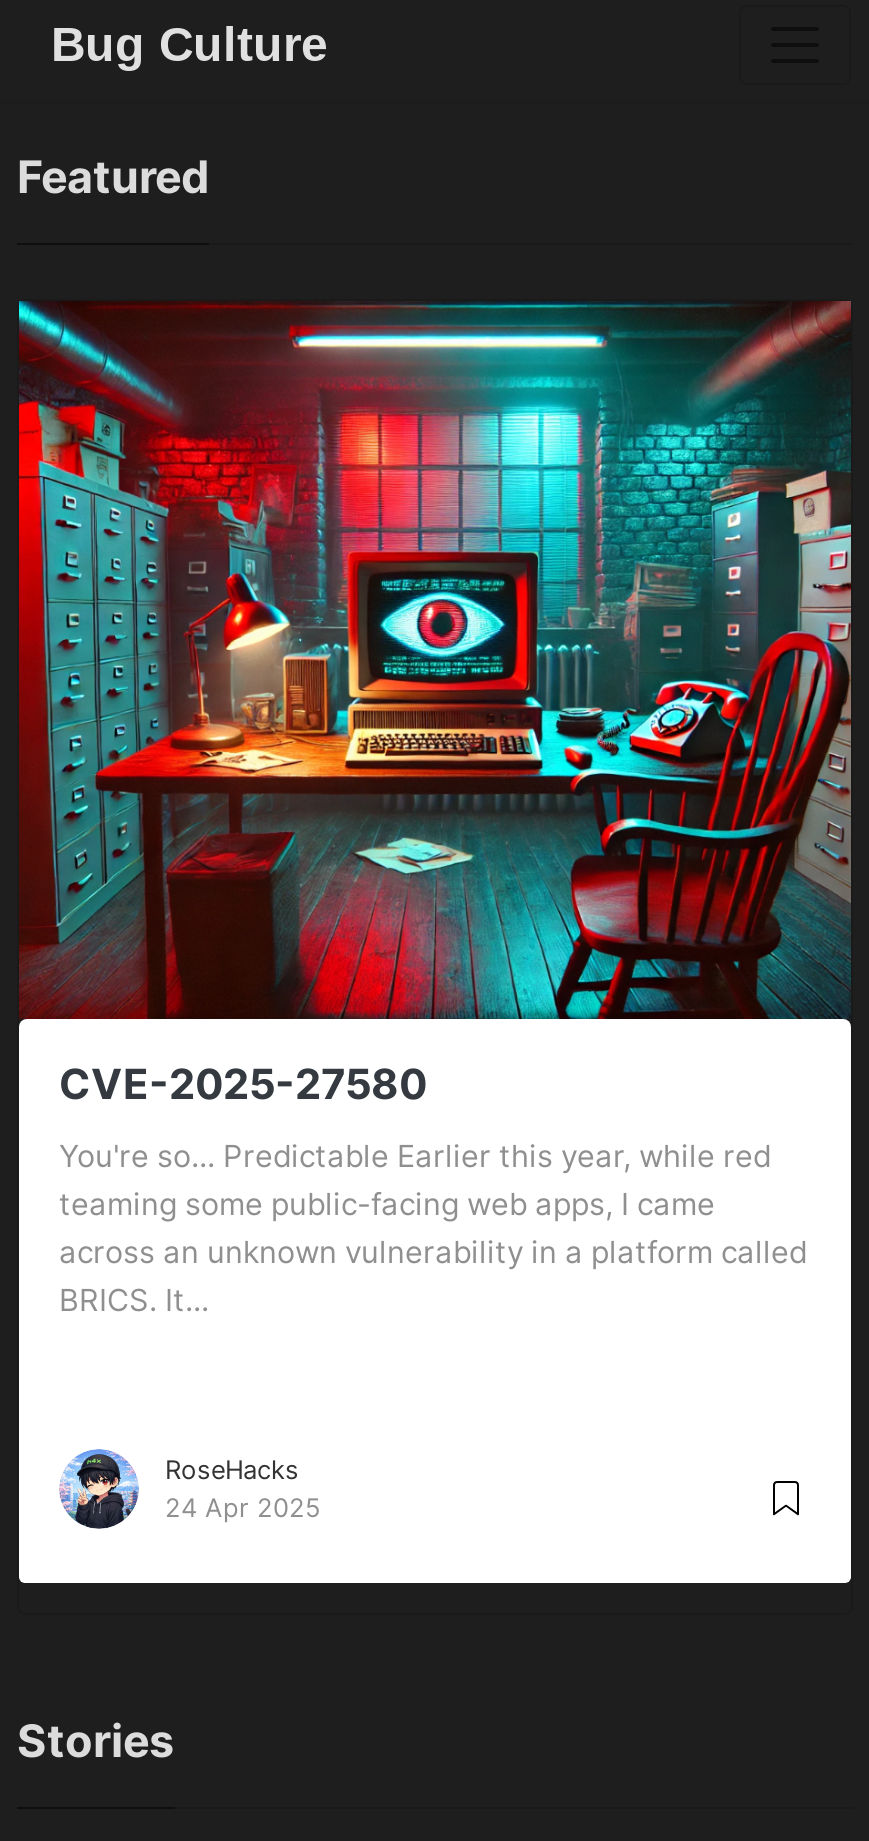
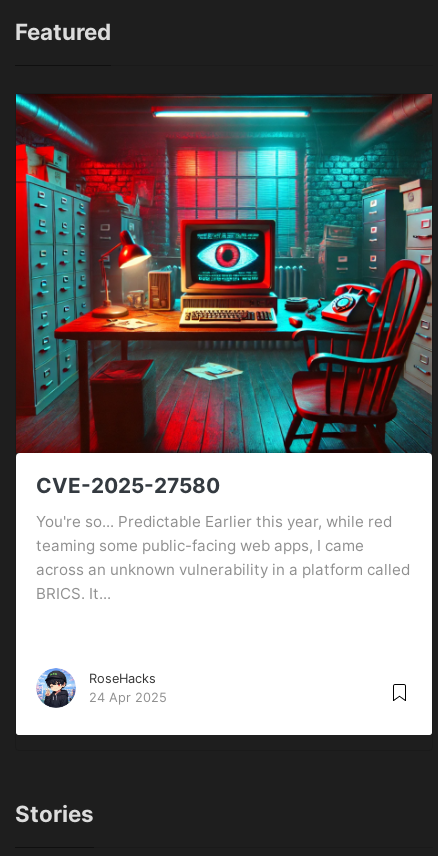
[51,17,327,71] Bug Culture -> none

